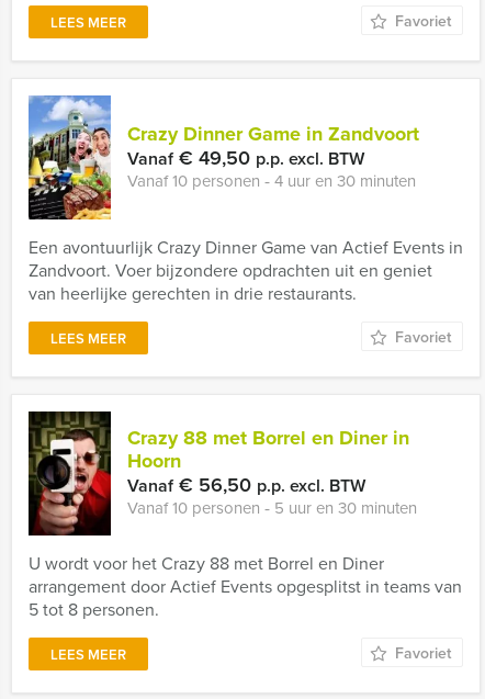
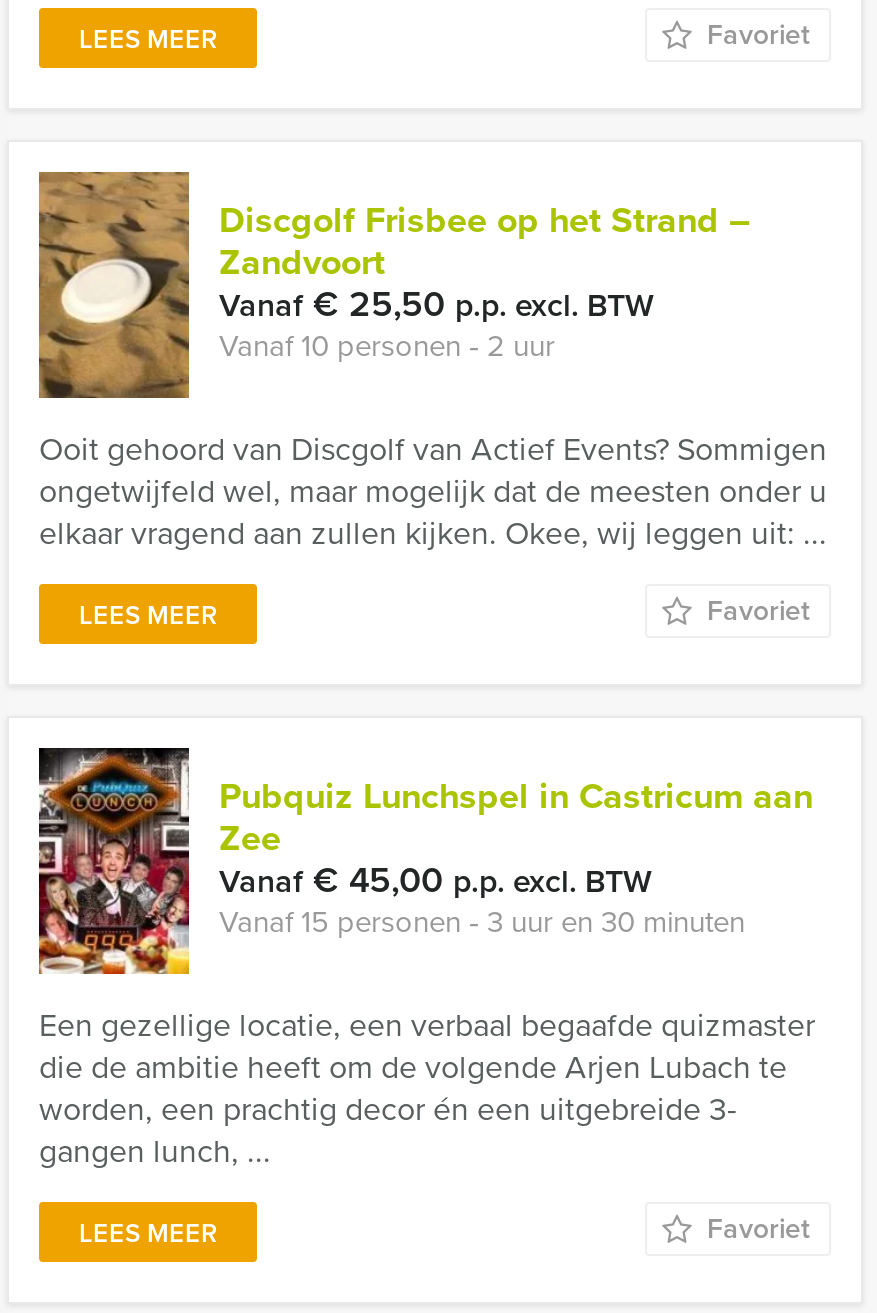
[27,94,463,305] [image] | Een avontuurlijk Crazy Dinner Game van Actief Events in | Zandvoort. Voer bijzondere opdrachten uit en geniet | van heerlijke gerechten in drie restaurants. -> [37,170,827,556] [image] | Ooit gehoord van Discgolf van Actief Events? Sommigen | ongetwijfeld wel, maar mogelijk dat de meesten onder u | elkaar vragend aan zullen kijken. Okee, wij leggen uit: ...
[127,120,419,192] Crazy Dinner Game in Zandvoort | Vanaf € 49,50 p.p. excl. BTW | Vanaf 10 personen ‐ 4 uur en 30 minuten -> [219,194,751,368] Discgolf Frisbee op het Strand – | Zandvoort | Vanaf € 25,50 p.p. excl. BTW | Vanaf 10 personen ‐ 2 uur
[27,413,417,521] [image] | Crazy 88 met Borrel en Diner in | Hoorn | Vanaf € 56,50 p.p. excl. BTW | Vanaf 10 personen ‐ 5 uur en 30 minuten -> [37,748,813,976] [image] | Pubquiz Lunchspel in Castricum aan | Zee | Vanaf € 45,00 p.p. excl. BTW | Vanaf 15 personen ‐ 3 uur en 30 minuten
[29,551,462,621] U wordt voor het Crazy 88 met Borrel en Diner | arrangement door Actief Events opgesplitst in teams van | 5 tot 8 personen. -> [39,1002,815,1174] Een gezellige locatie, een verbaal begaafde quizmaster | die de ambitie heeft om de volgende Arjen Lubach te | worden, een prachtig decor én een uitgebreide 3- | gangen lunch, ...

